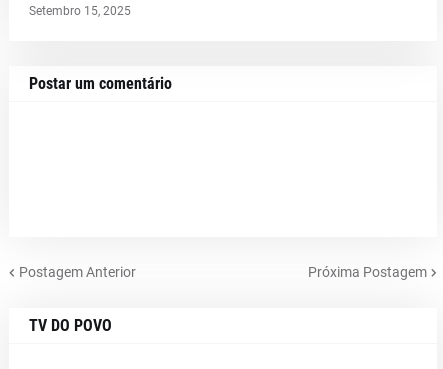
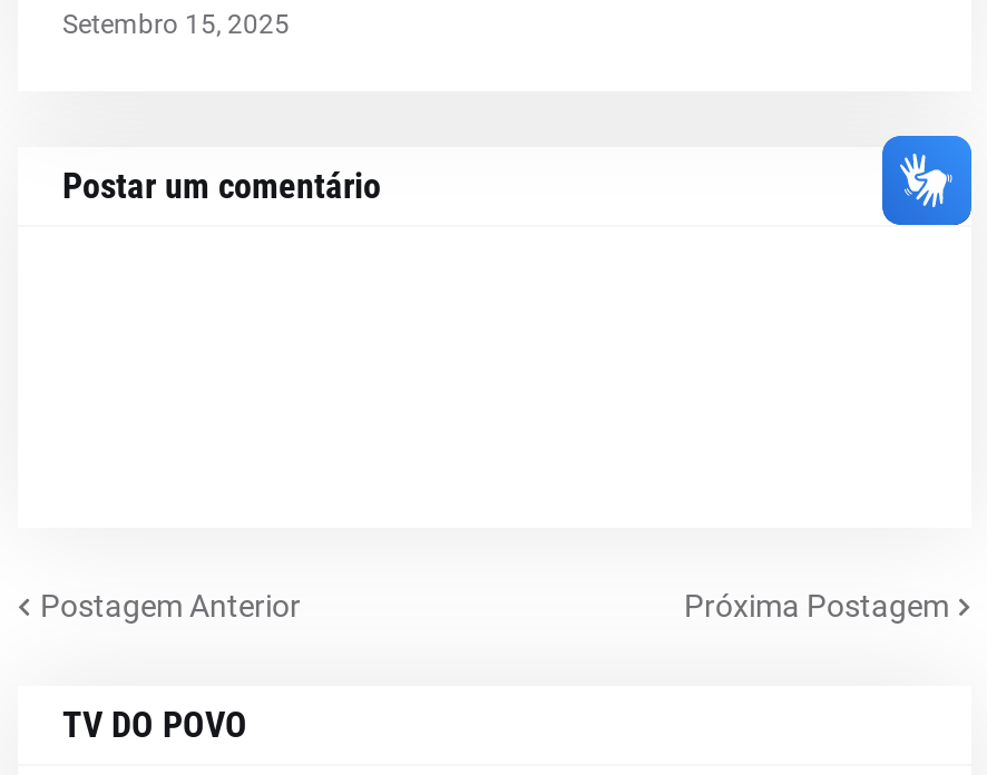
none -> [880,134,974,227] [image]

